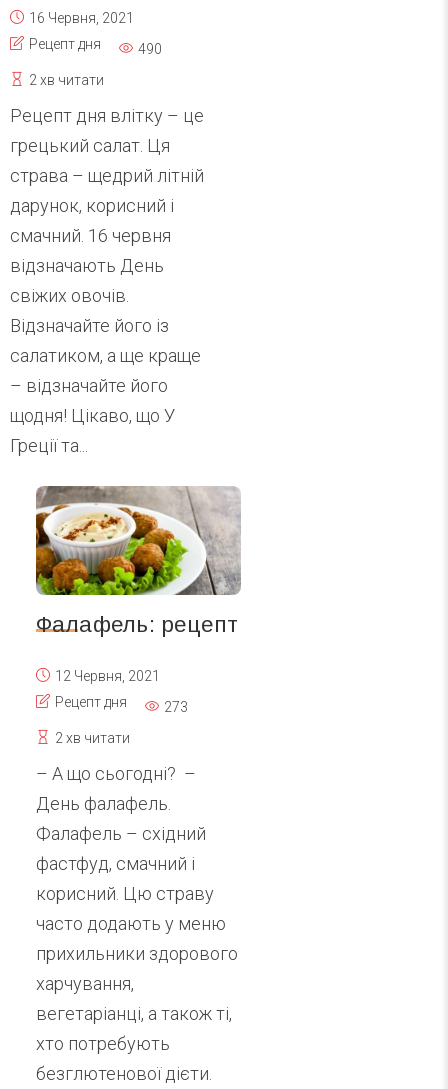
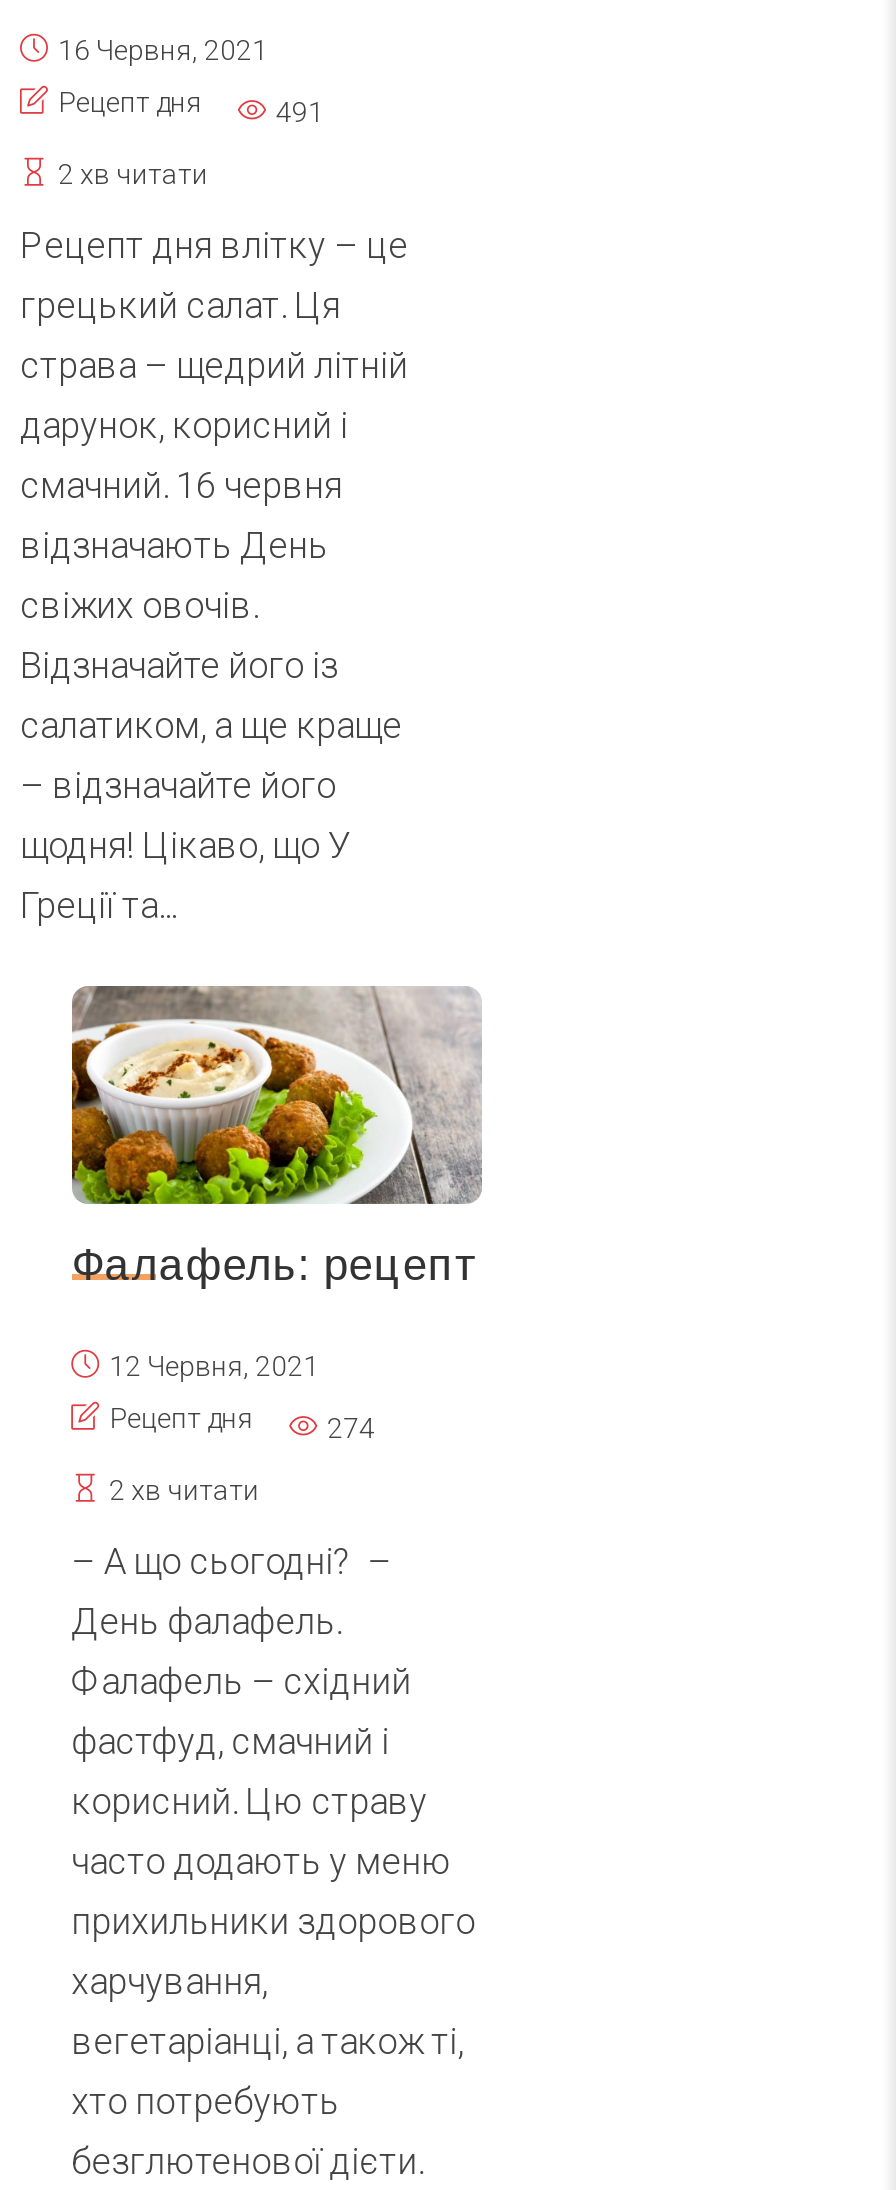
[138,41,162,57] 490 -> [276,96,324,128] 491
[164,699,188,715] 273 -> [327,1412,375,1444] 274

